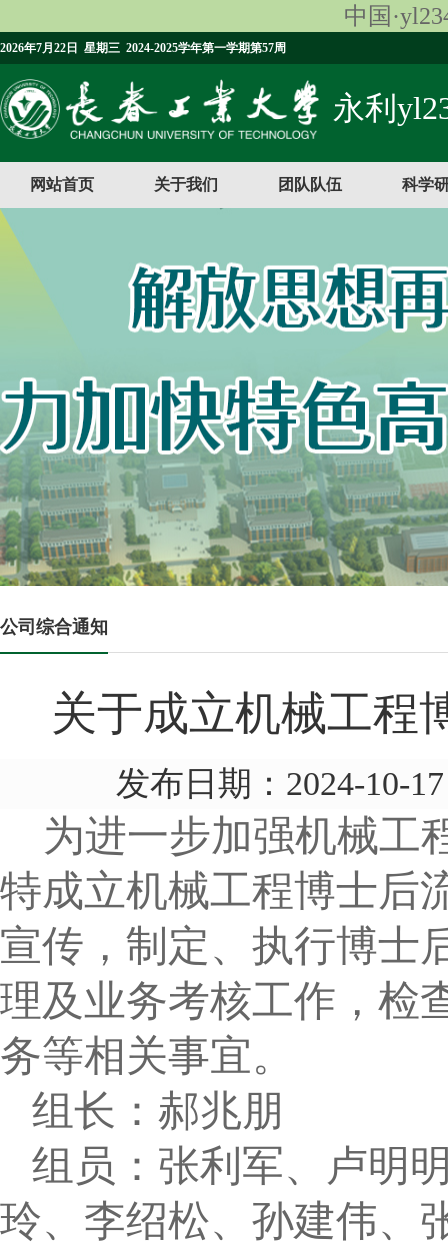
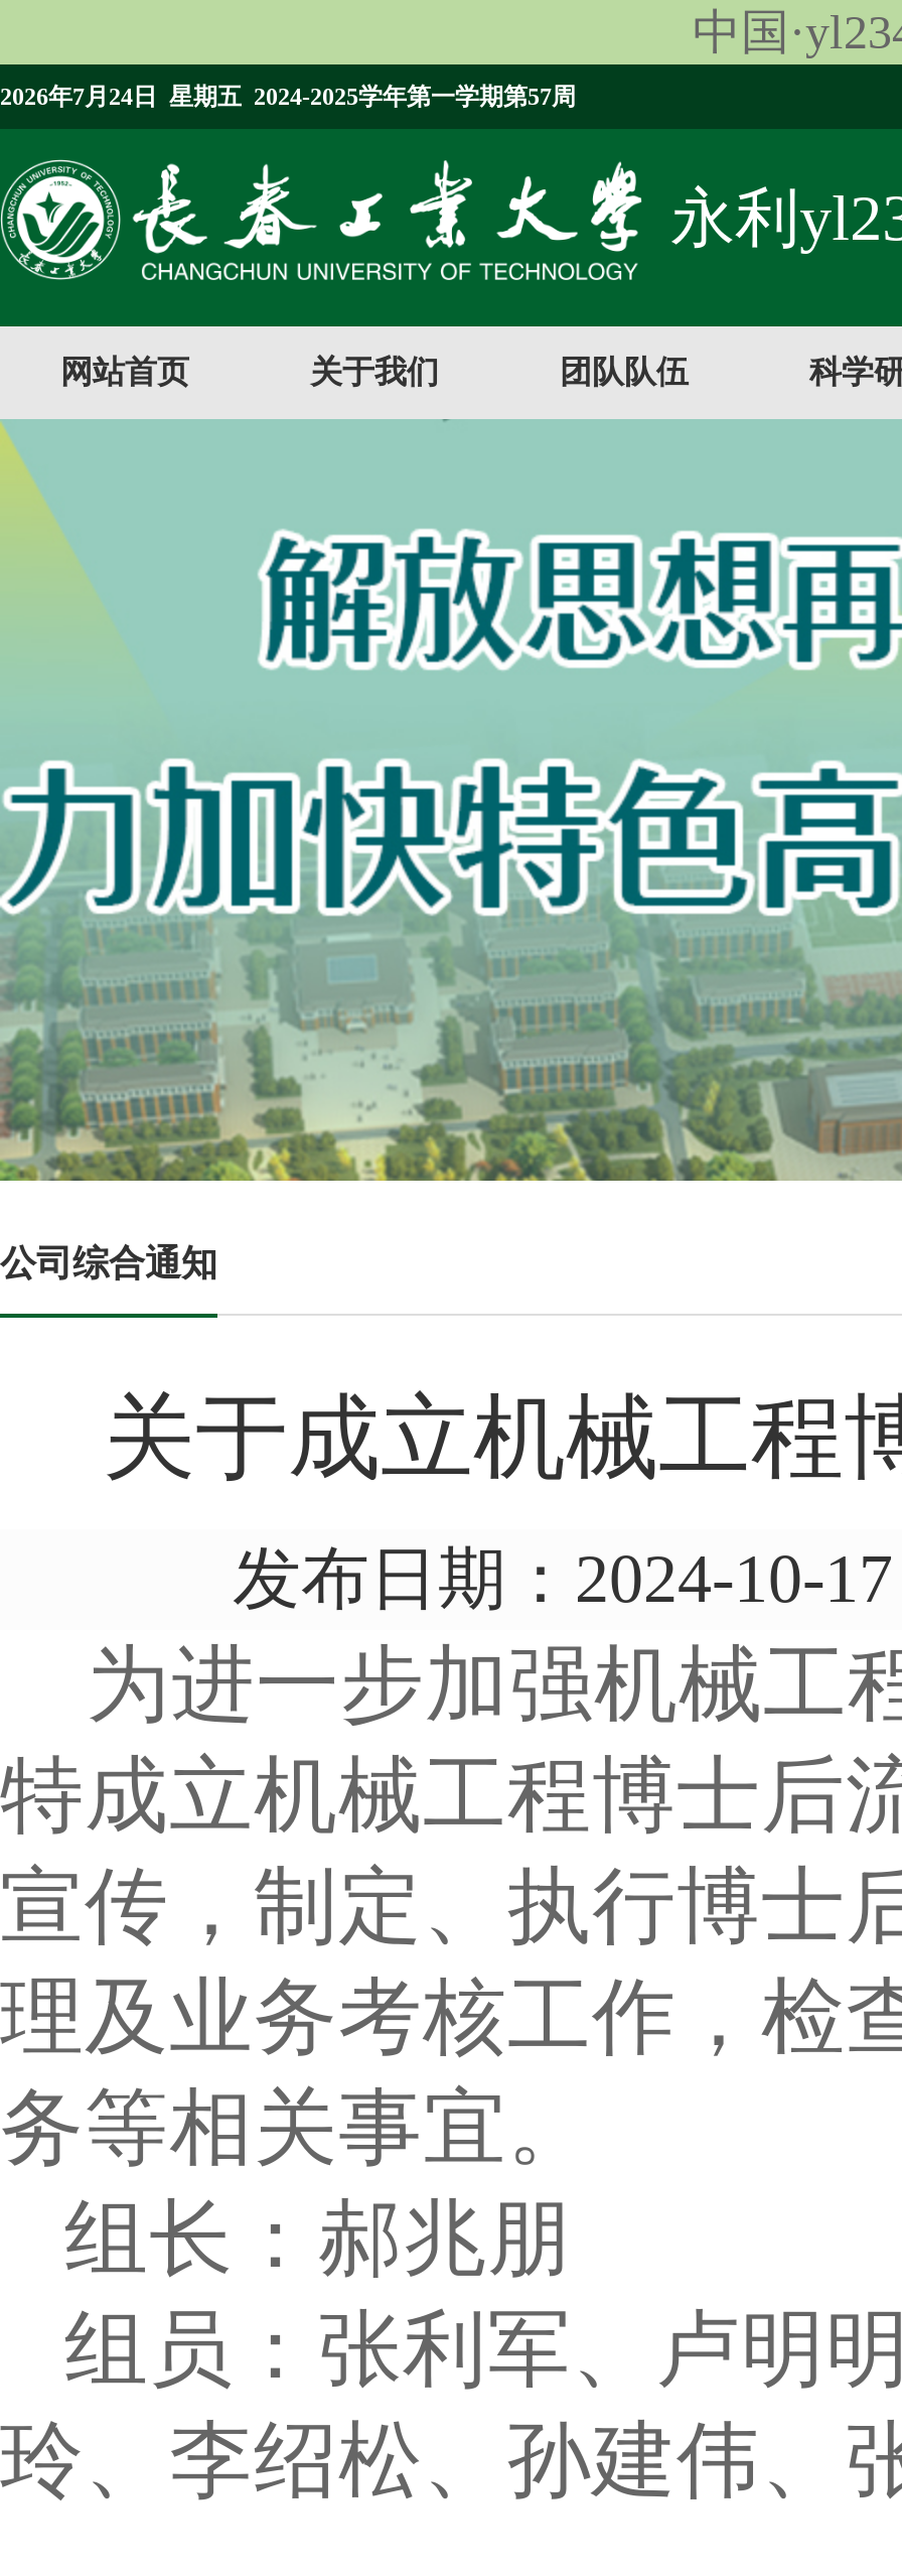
[0,41,286,55] 2026年7月22日 星期三 2024-2025学年第一学期第57周 -> [0,83,576,111] 2026年7月24日 星期五 2024-2025学年第一学期第57周

